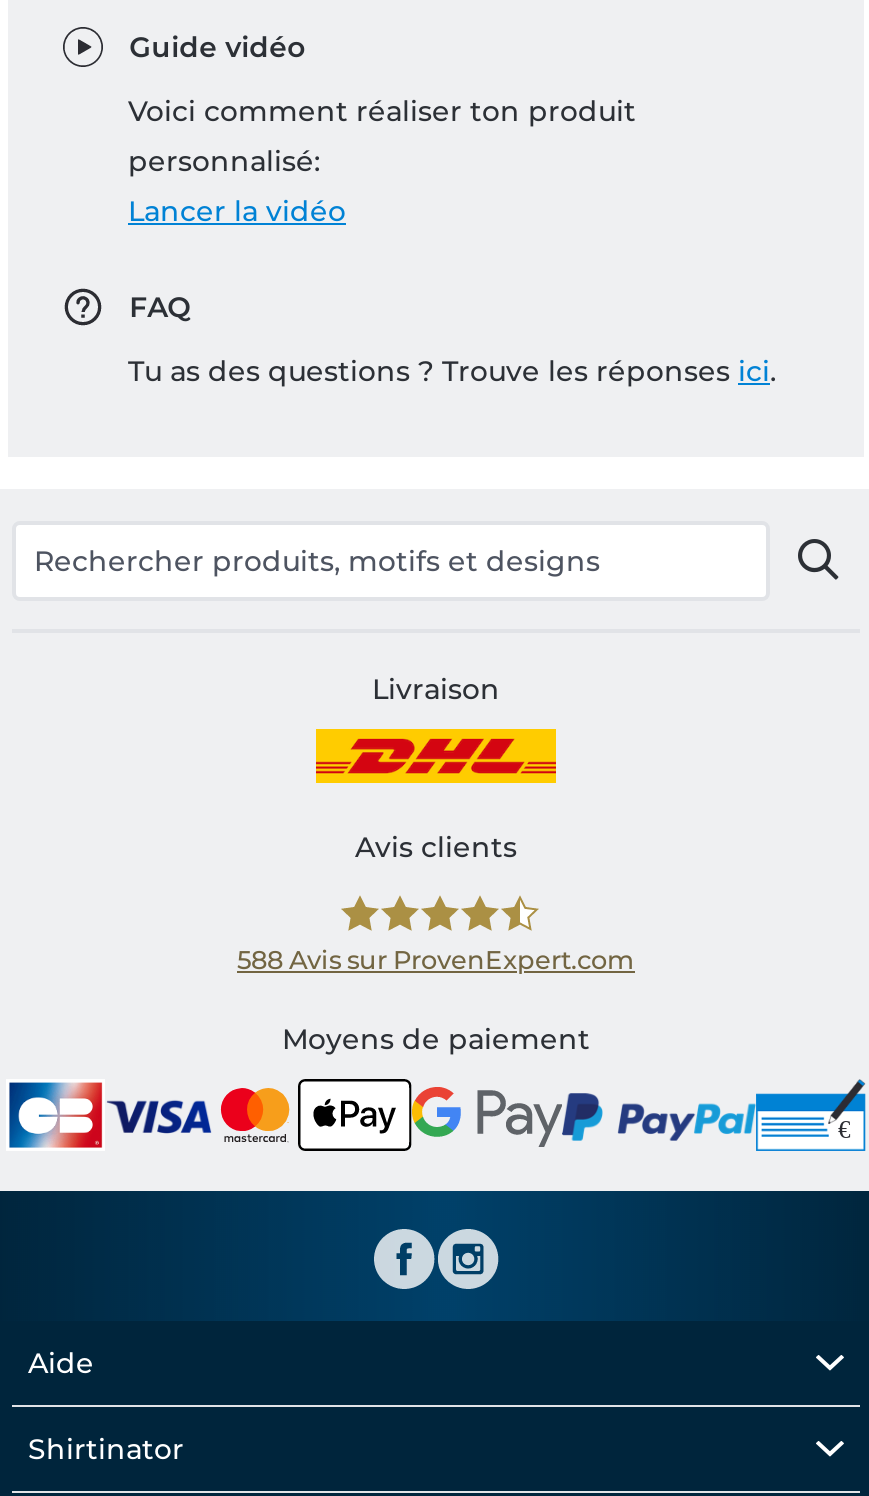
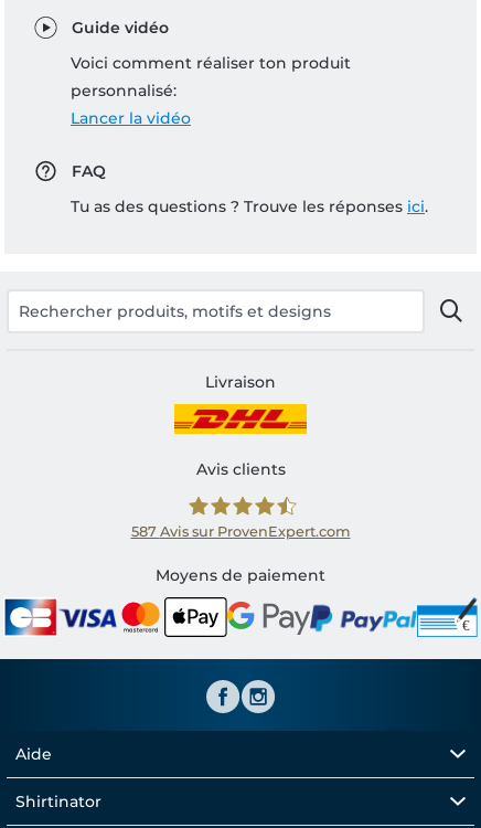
[237,945,635,975] 588 Avis sur ProvenExpert.com -> [131,524,350,540] 587 Avis sur ProvenExpert.com

